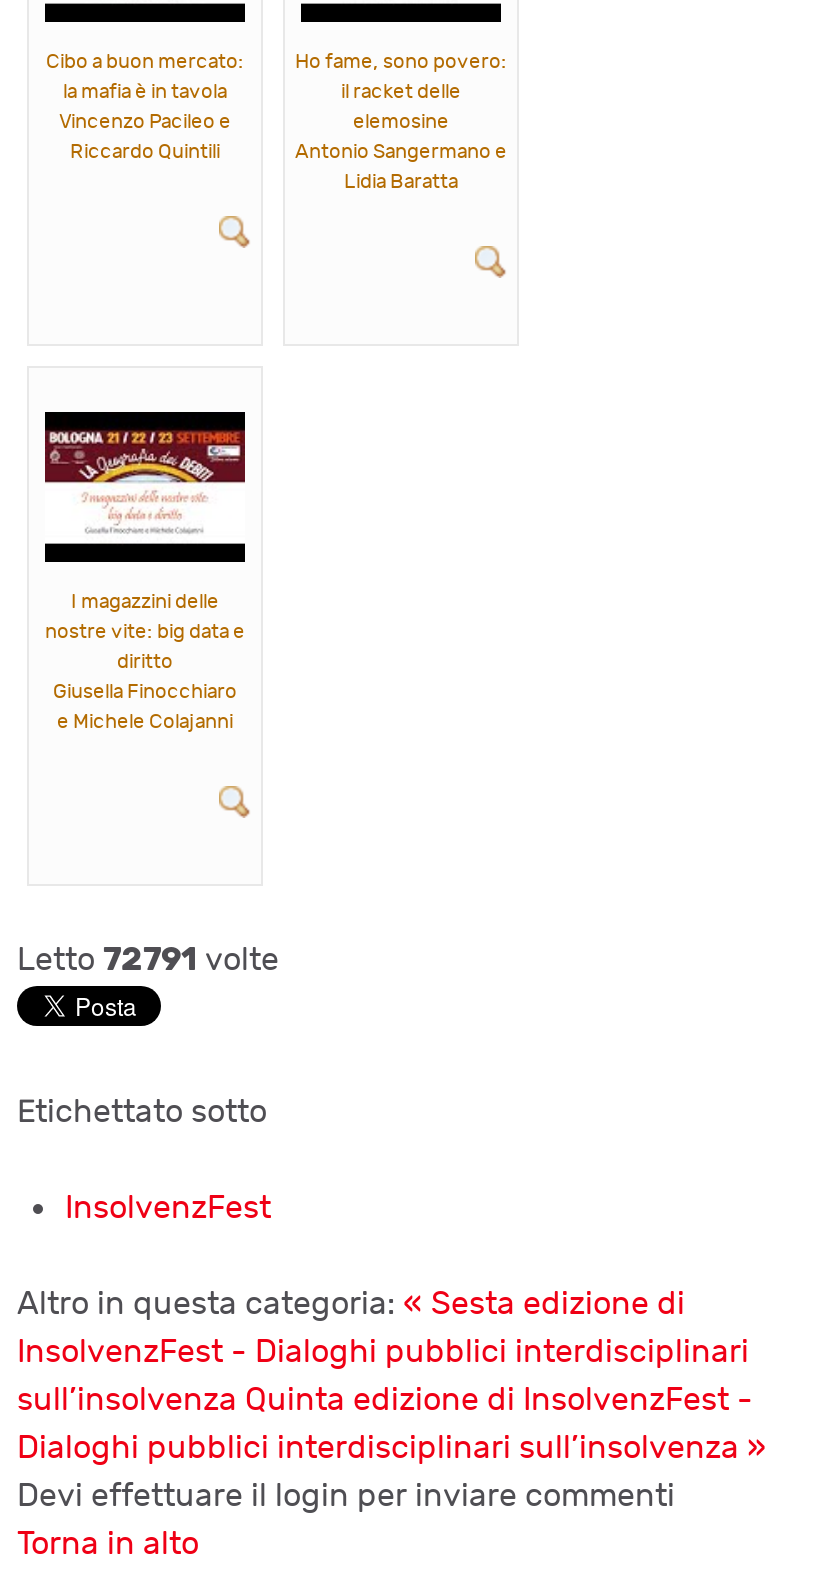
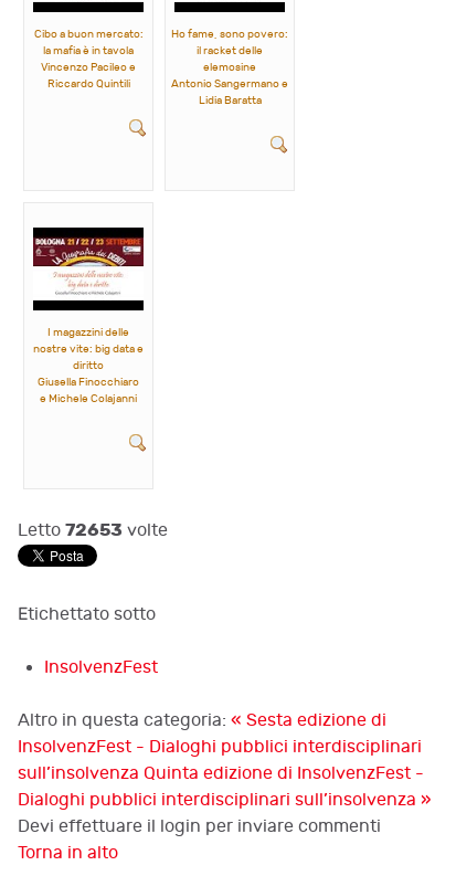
[17,941,279,981] Letto 72791 volte -> [18,520,168,542] Letto 72653 volte

